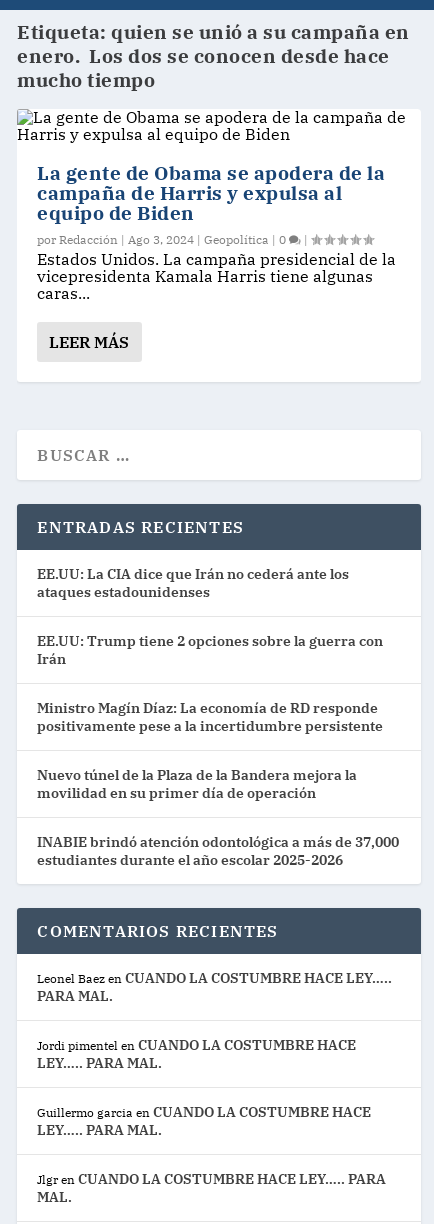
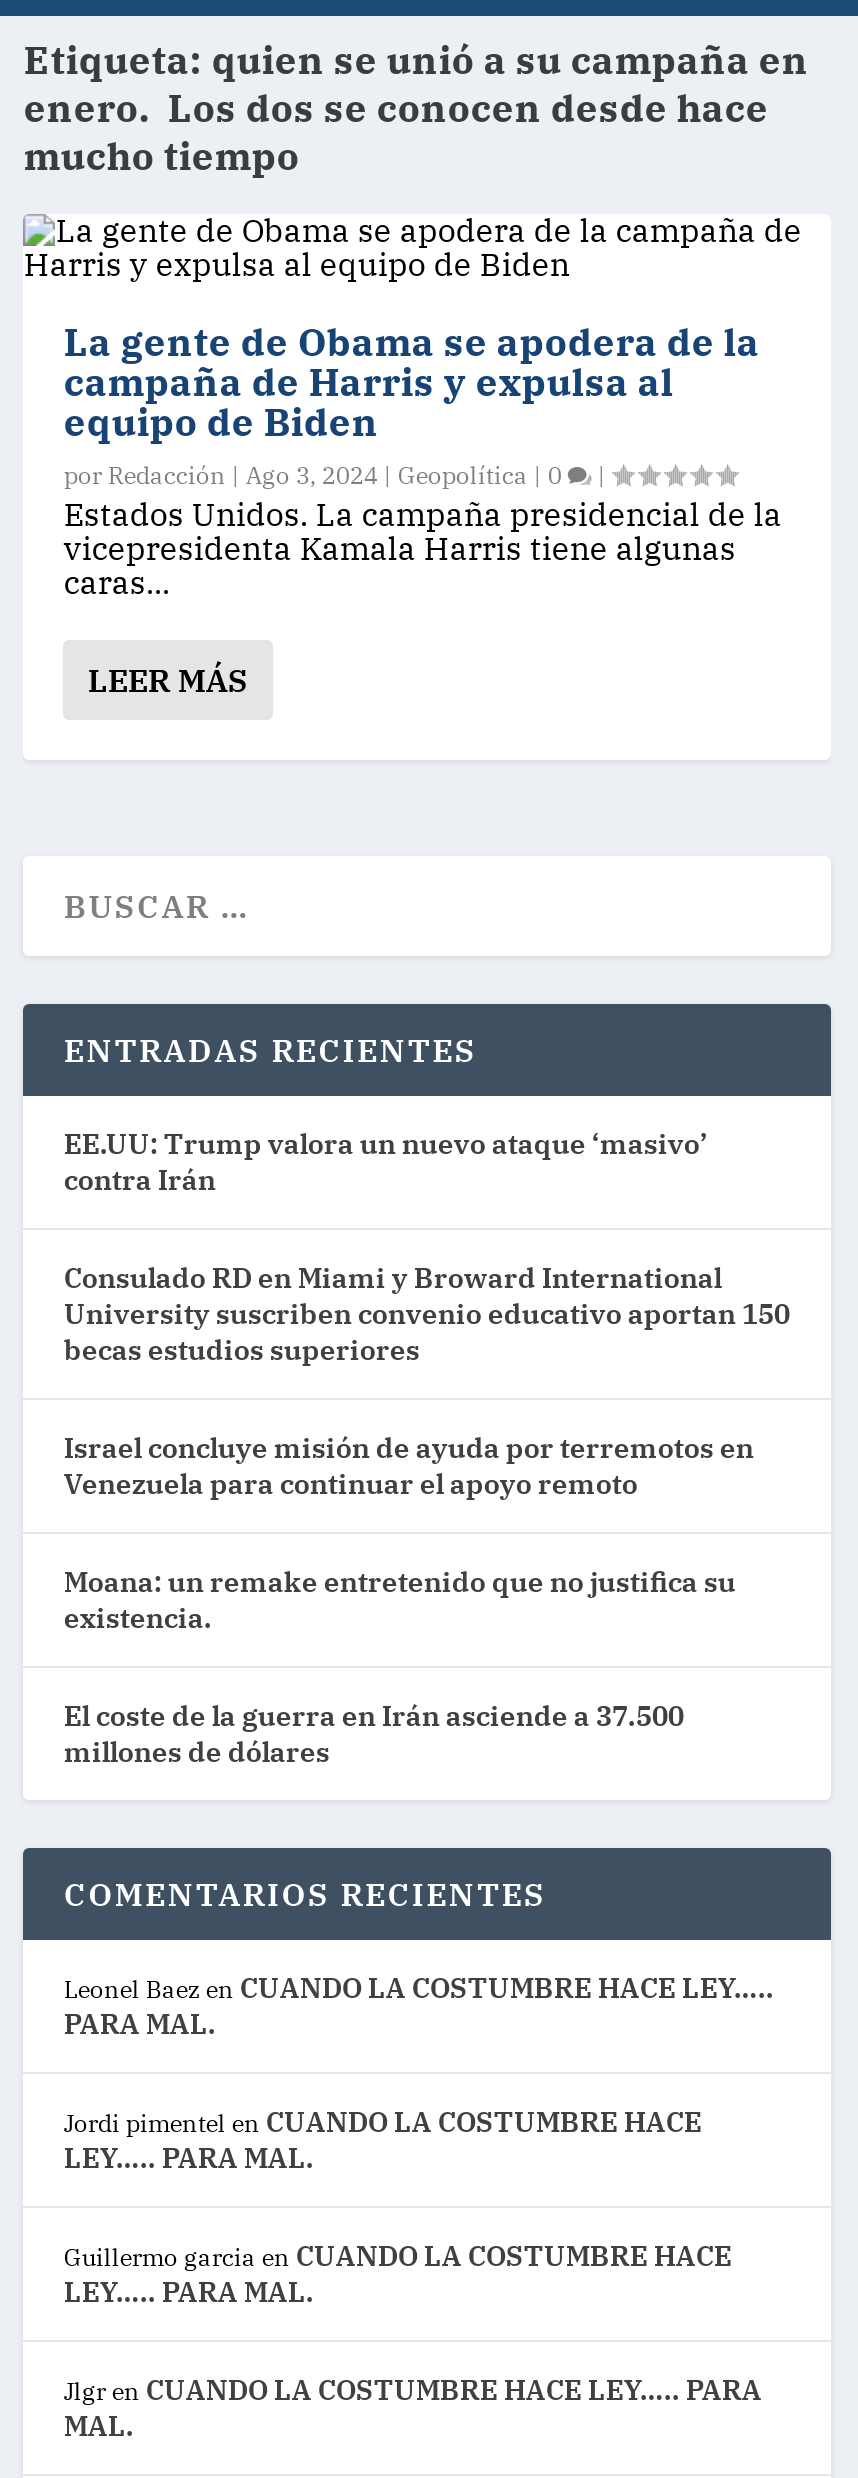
[37,565,349,601] EE.UU: La CIA dice que Irán no cederá ante los | ataques estadounidenses -> [64,1126,708,1198] EE.UU: Trump valora un nuevo ataque ‘masivo’ | contra Irán
[37,632,383,668] EE.UU: Trump tiene 2 opciones sobre la guerra con | Irán -> [64,1260,790,1368] Consulado RD en Miami y Broward International | University suscriben convenio educativo aportan 150 | becas estudios superiores
[37,699,383,735] Ministro Magín Díaz: La economía de RD responde | positivamente pese a la incertidumbre persistente -> [64,1430,754,1502] Israel concluye misión de ayuda por terremotos en | Venezuela para continuar el apoyo remoto
[37,766,357,802] Nuevo túnel de la Plaza de la Bandera mejora la | movilidad en su primer día de operación -> [64,1564,736,1636] Moana: un remake entretenido que no justifica su | existencia.
[37,833,399,869] INABIE brindó atención odontológica a más de 37,000 | estudiantes durante el año escolar 2025-2026 -> [64,1698,684,1770] El coste de la guerra en Irán asciende a 37.500 | millones de dólares

